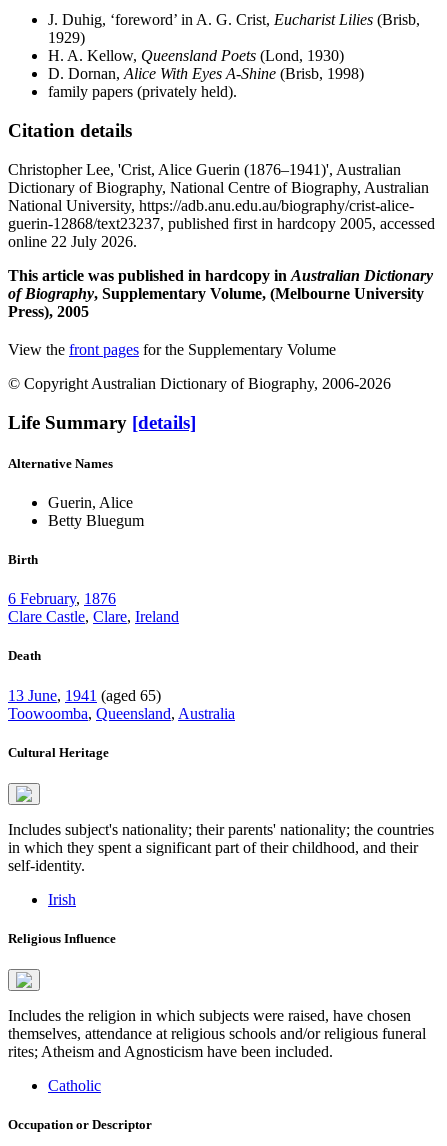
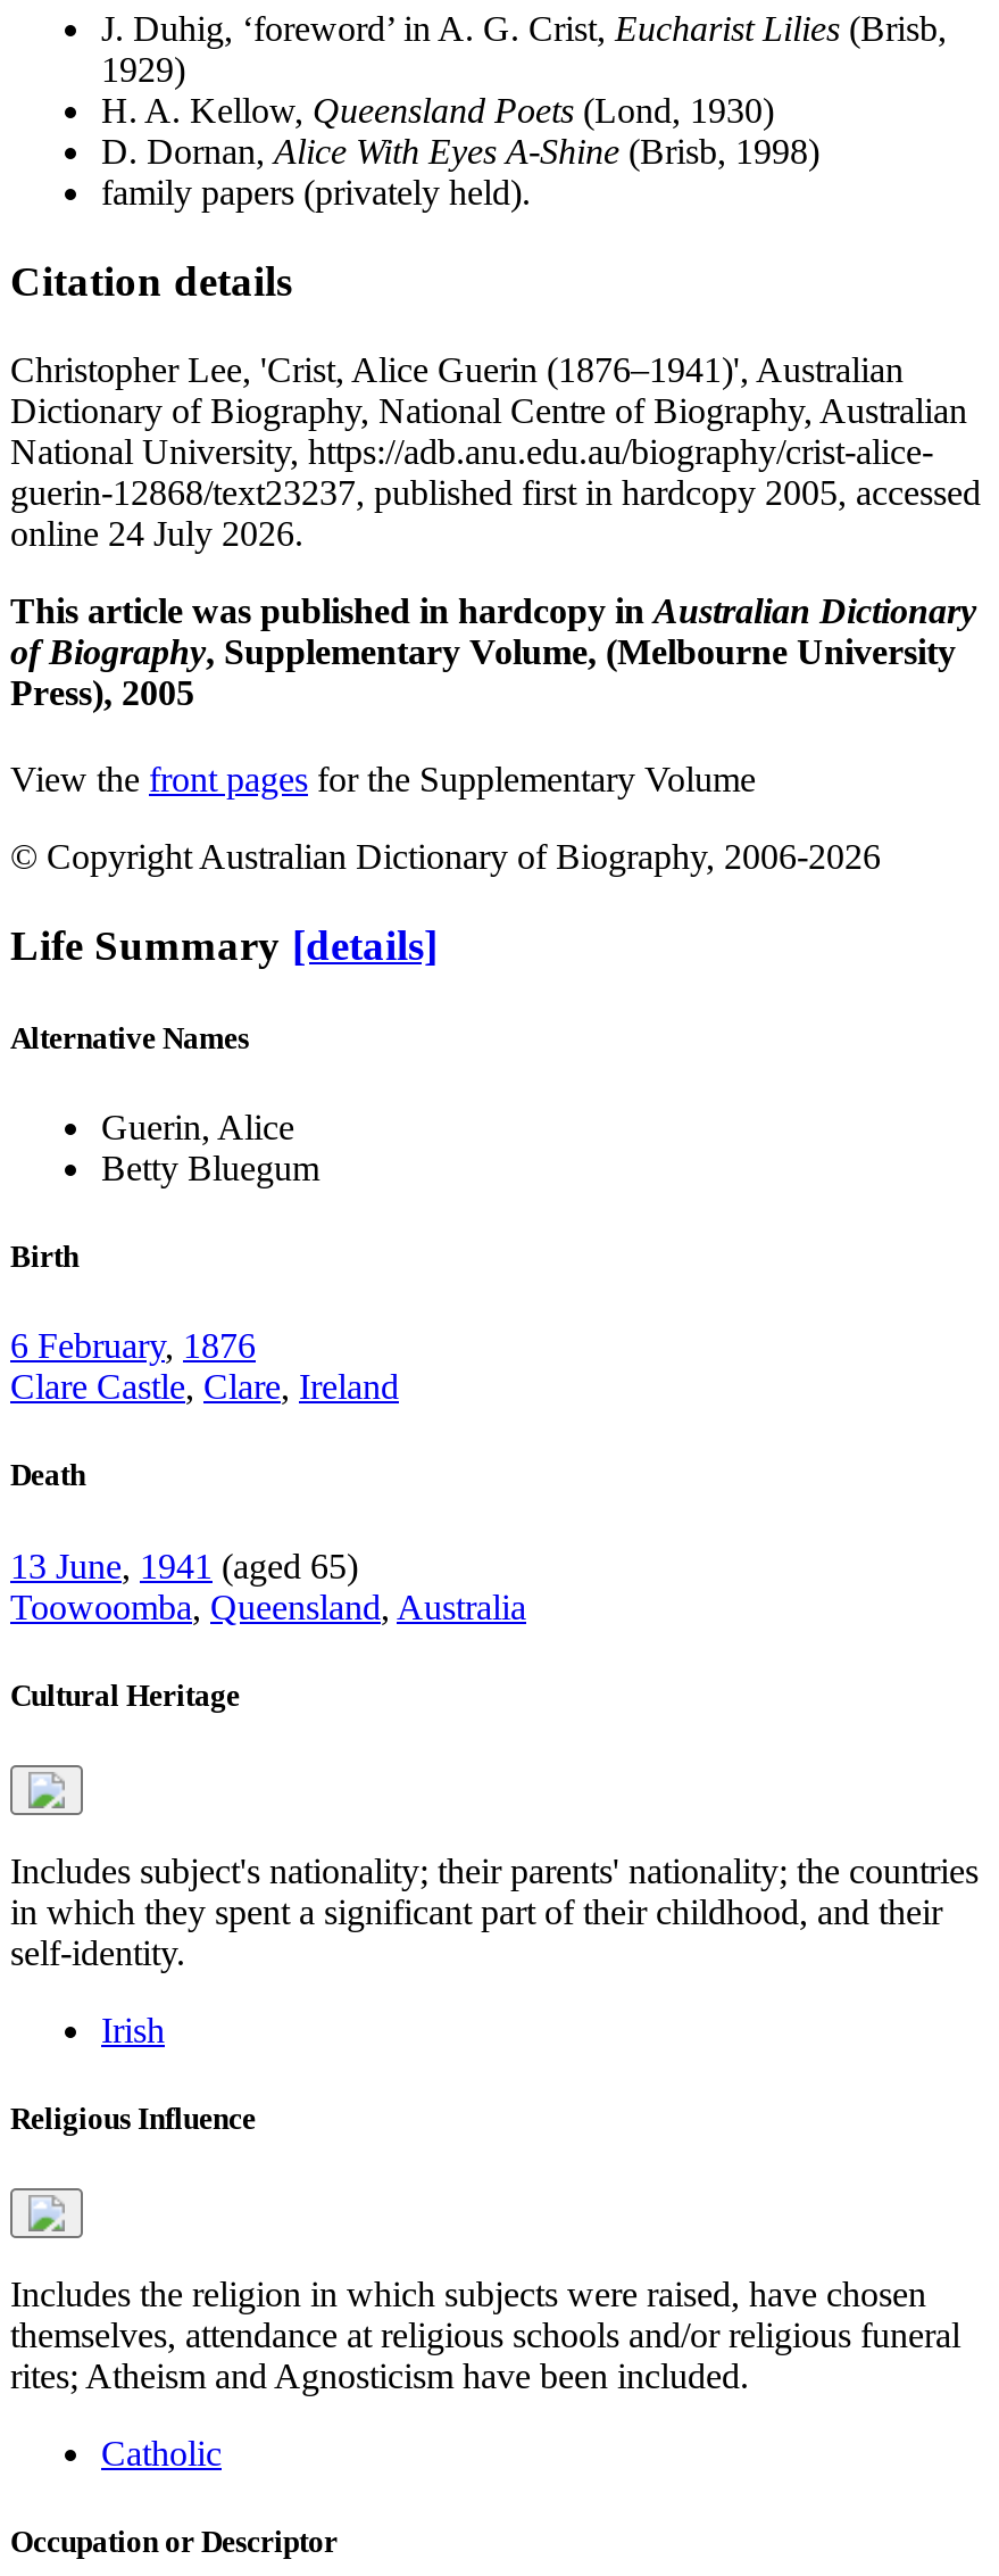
[8,233,137,250] online 22 July 2026. -> [10,514,303,552] online 24 July 2026.

